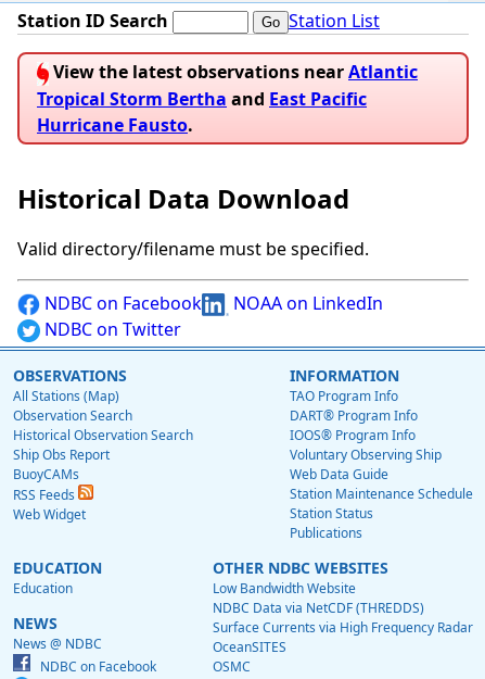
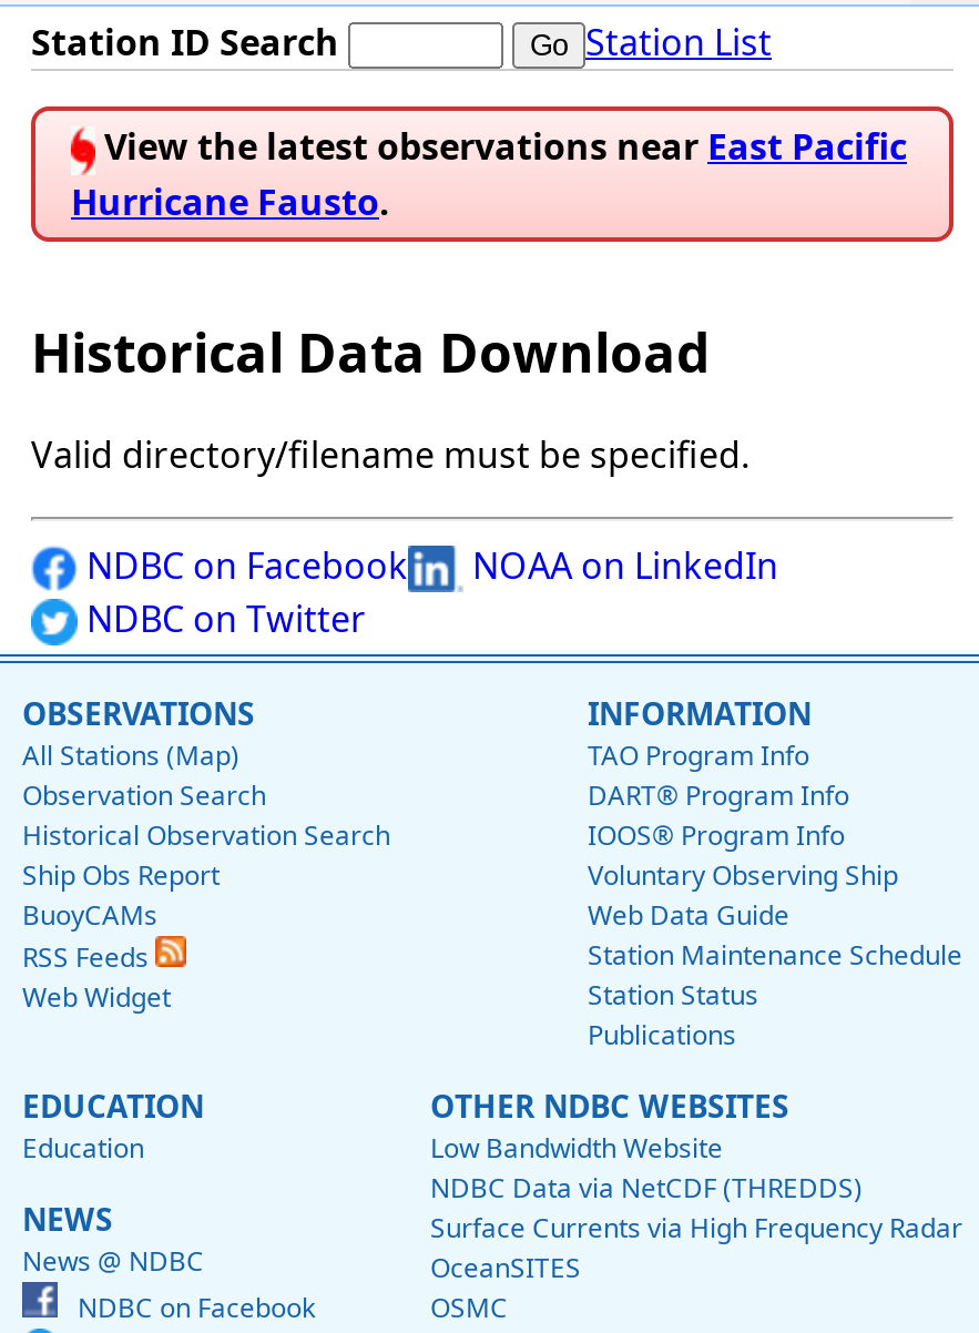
[37,60,418,111] View the latest observations near Atlantic | Tropical Storm Bertha and East Pacific -> [95,123,907,171] View the latest observations near East Pacific

